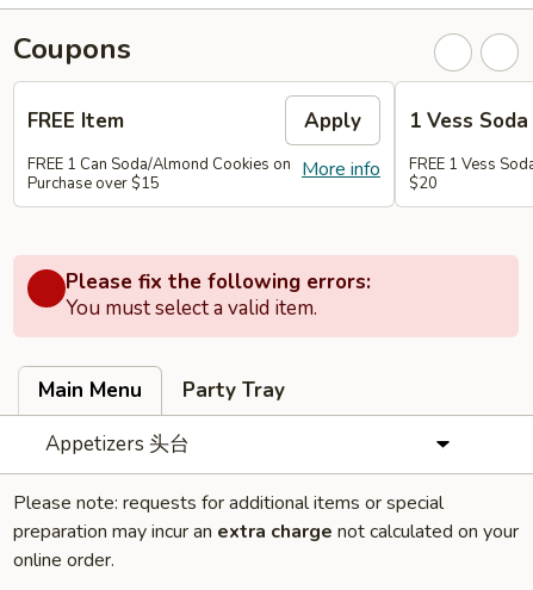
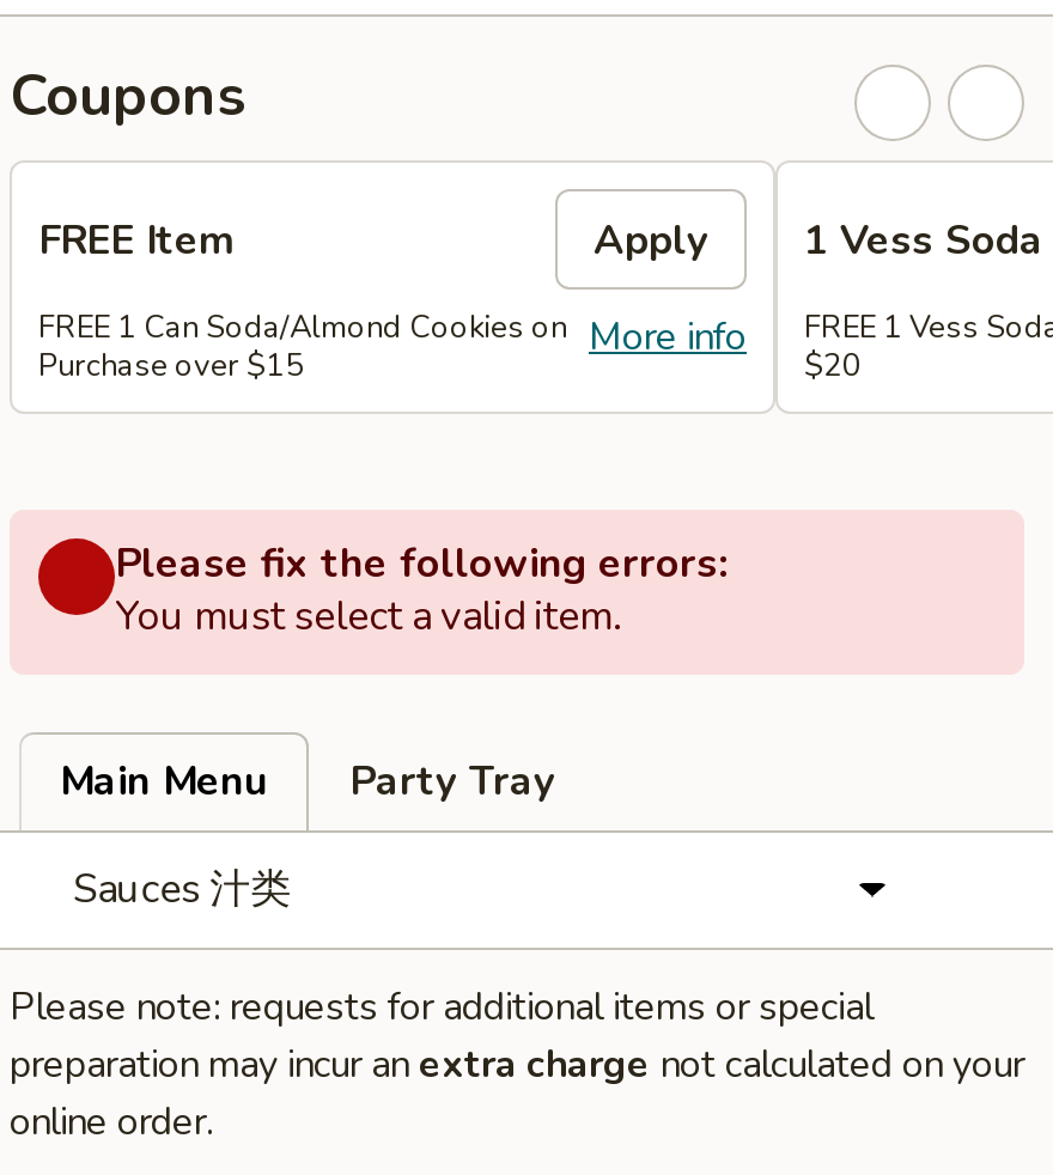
[45,430,189,458] Appetizers 头台 -> [73,862,291,917] Sauces 汁类

